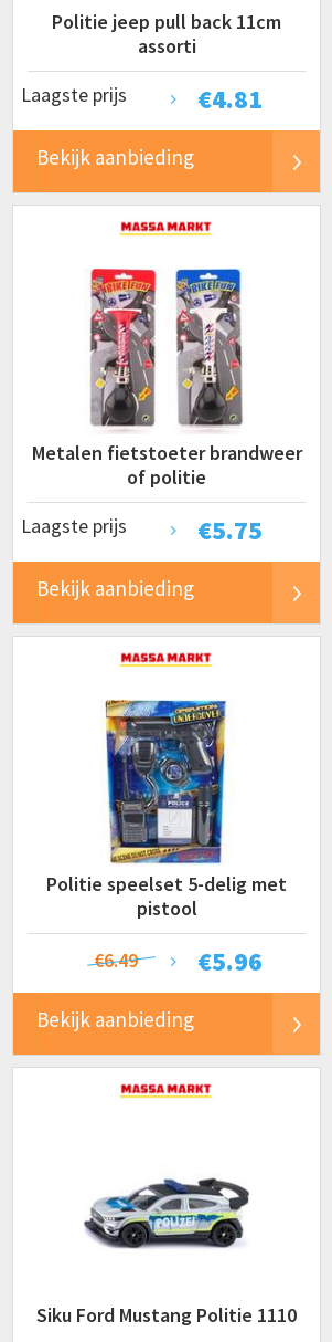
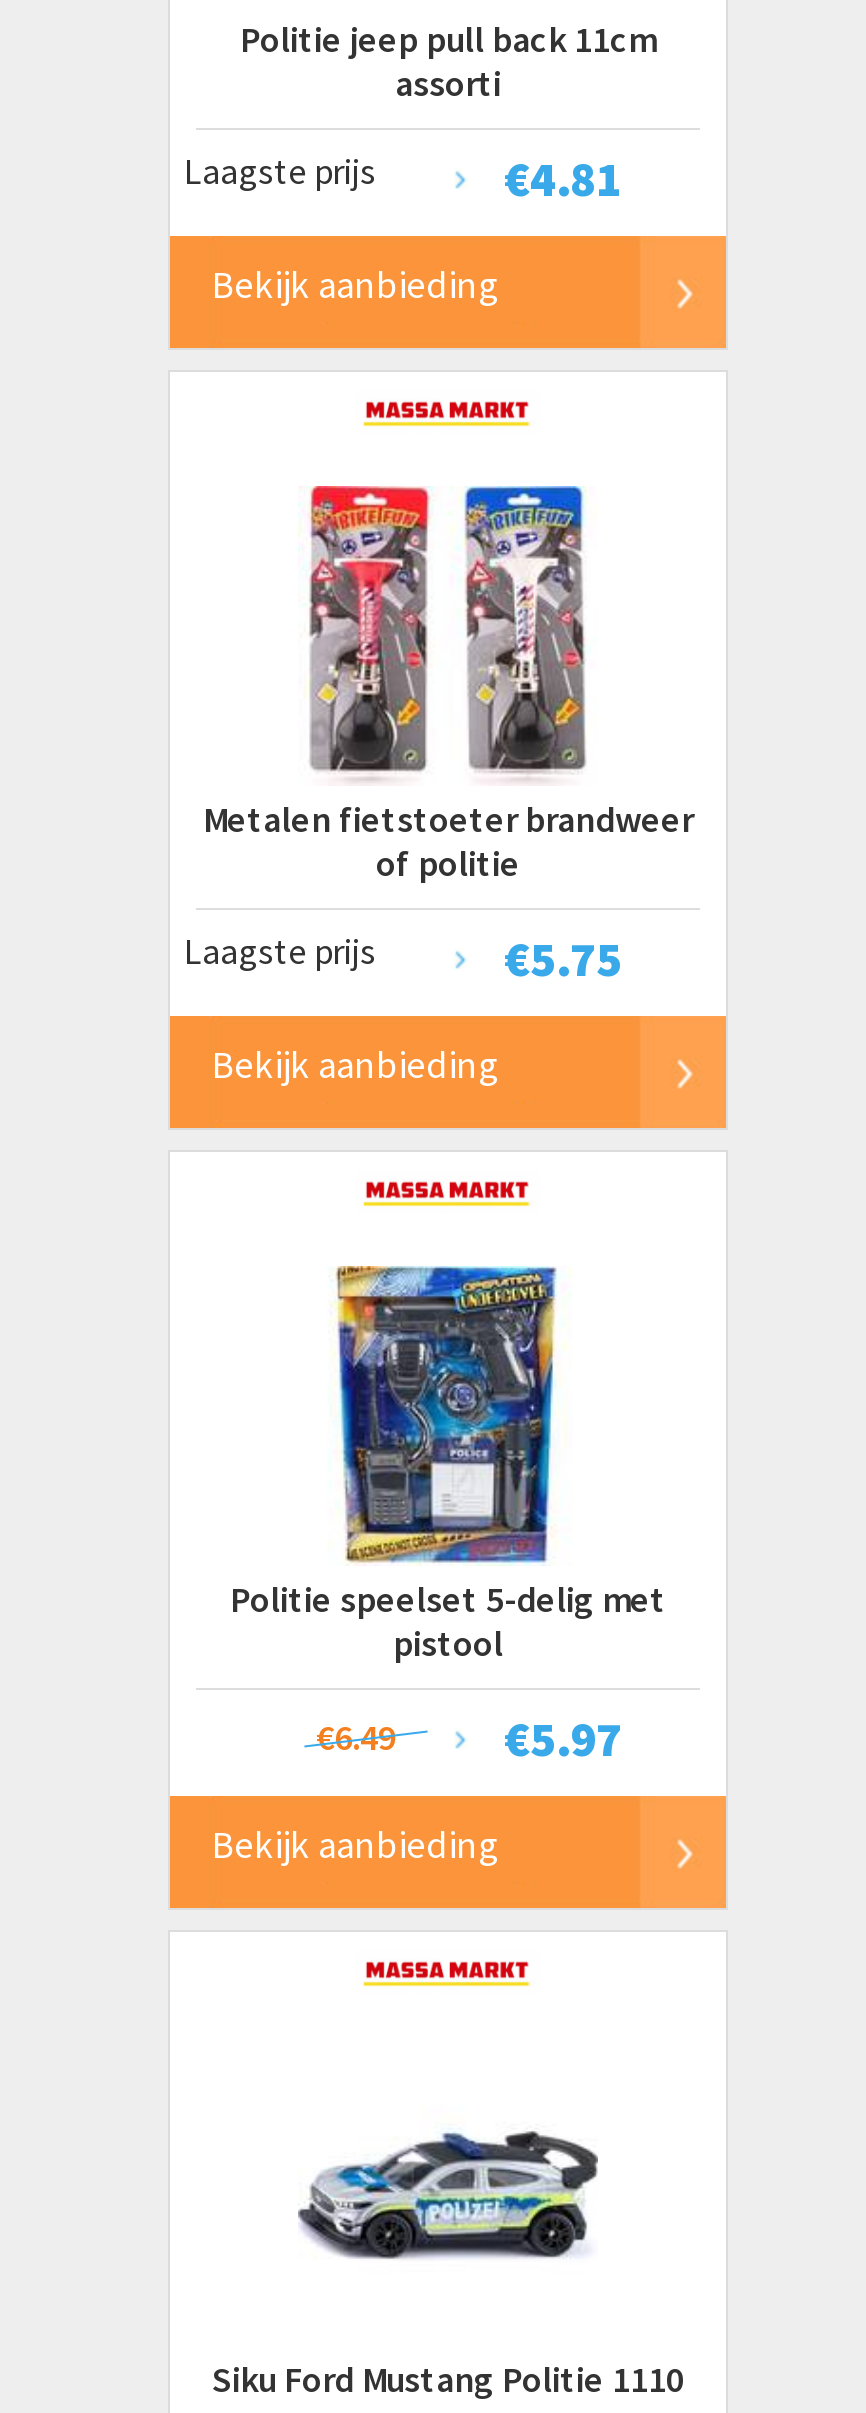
[197,944,263,978] €5.96 -> [504,1708,622,1770] €5.97

